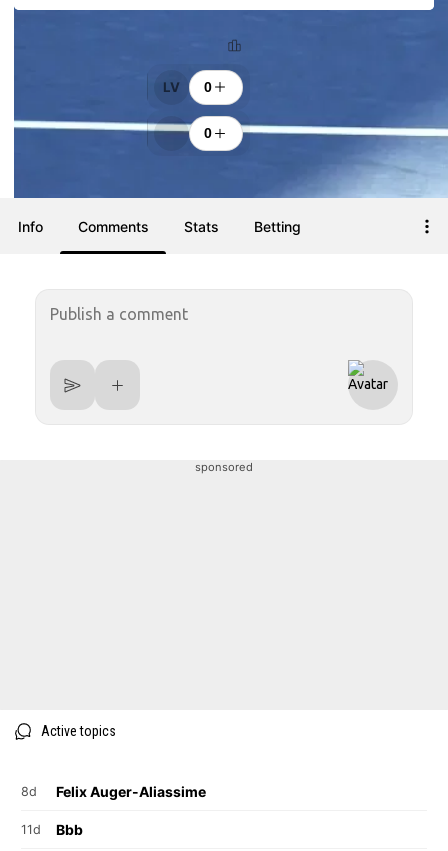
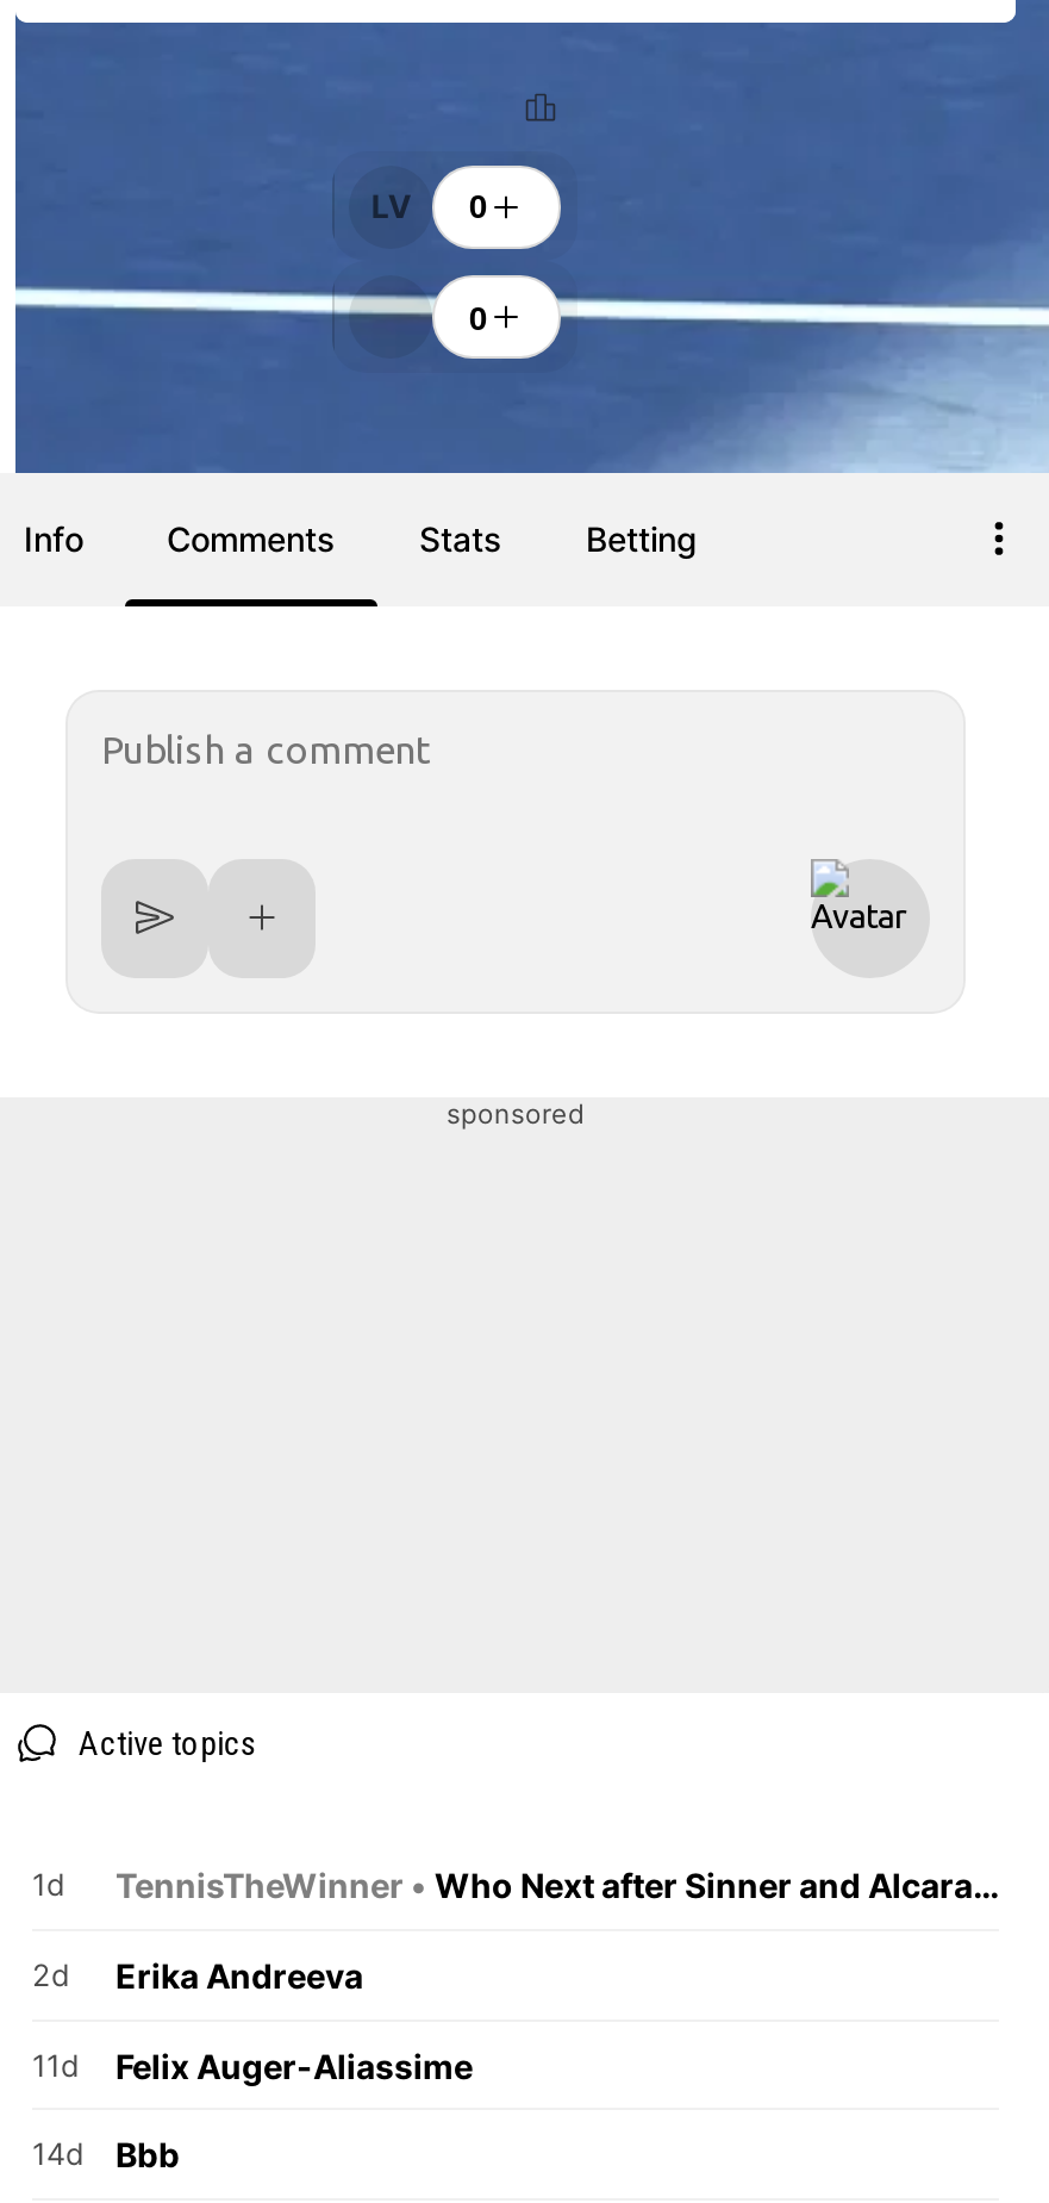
[21,784,37,799] 8d -> [32,1865,973,2082] 1d | TennisTheWinner • Who Next after Sinner and Alcaraz? | 2d | Erika Andreeva | 11d
[21,821,83,838] 11d Bbb -> [32,2134,180,2174] 14d Bbb

